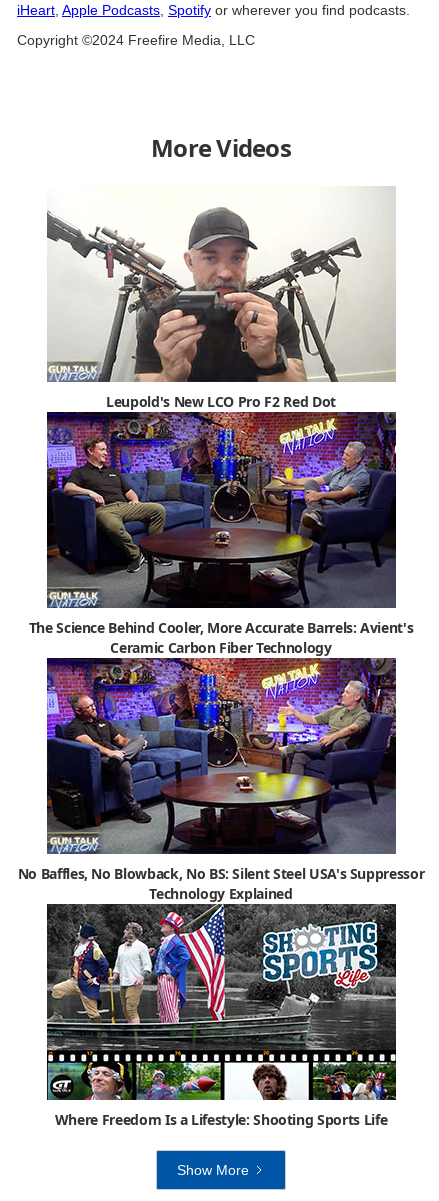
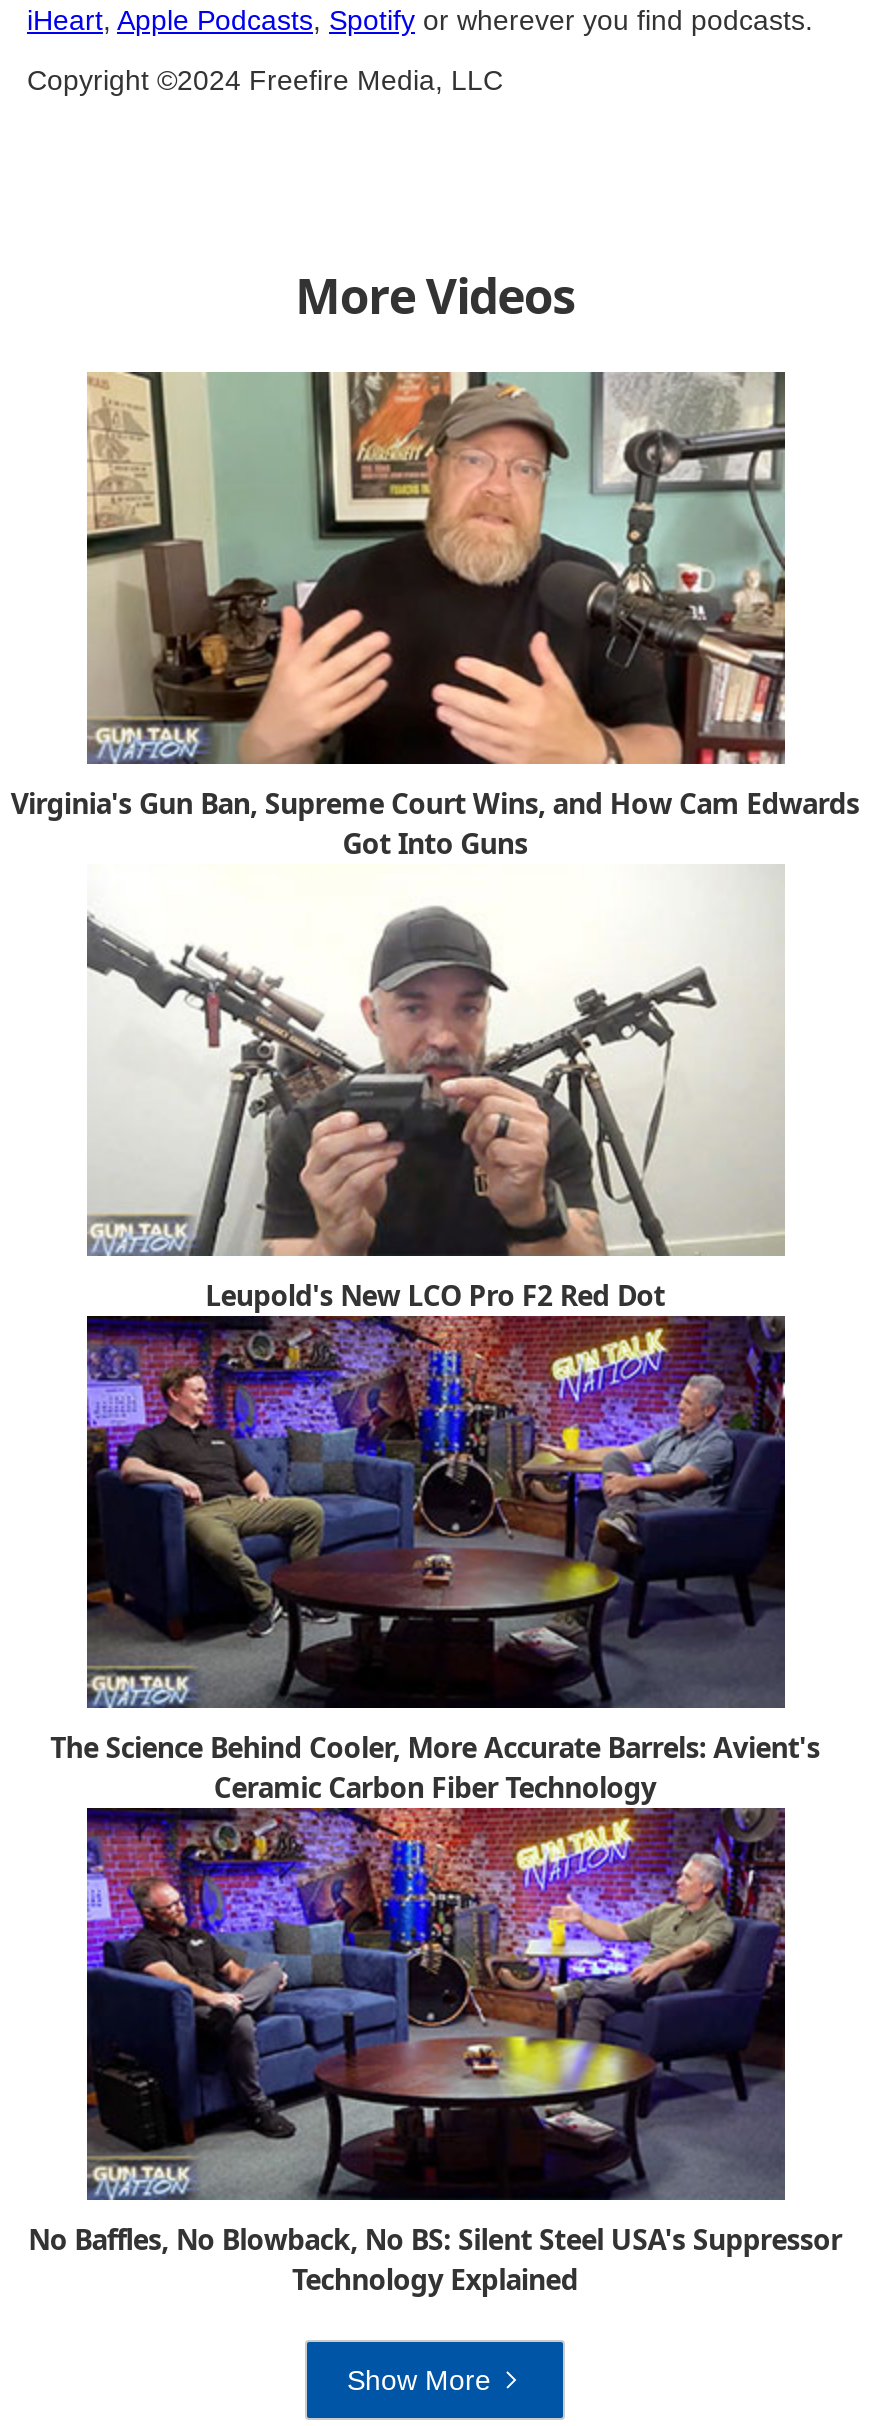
none -> [11,370,859,862] [image] | Virginia's Gun Ban, Supreme Court Wins, and How Cam Edwards | Got Into Guns
moved [18,202,424,903] -> [28,896,842,2298]: [image] | Leupold's New LCO Pro F2 Red Dot | The Science Behind Cooler, More Accurate Barrels: Avient's | Ceramic Carbon Fiber Technology | No Baffles, No Blowback, No BS: Silent Steel USA's Suppressor | Technology Explained
[46,903,397,1129] [image] | Where Freedom Is a Lifestyle: Shooting Sports Life -> none

